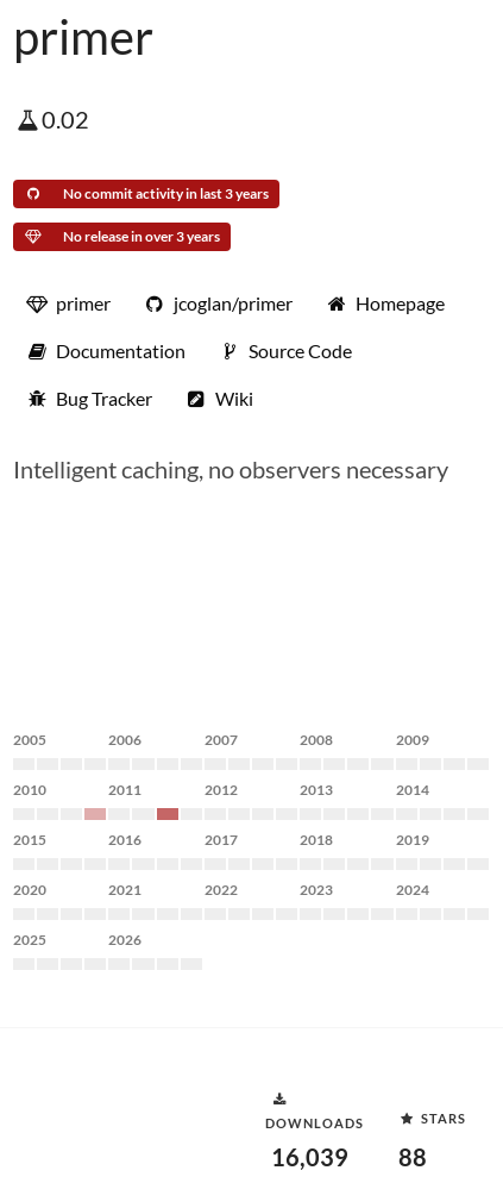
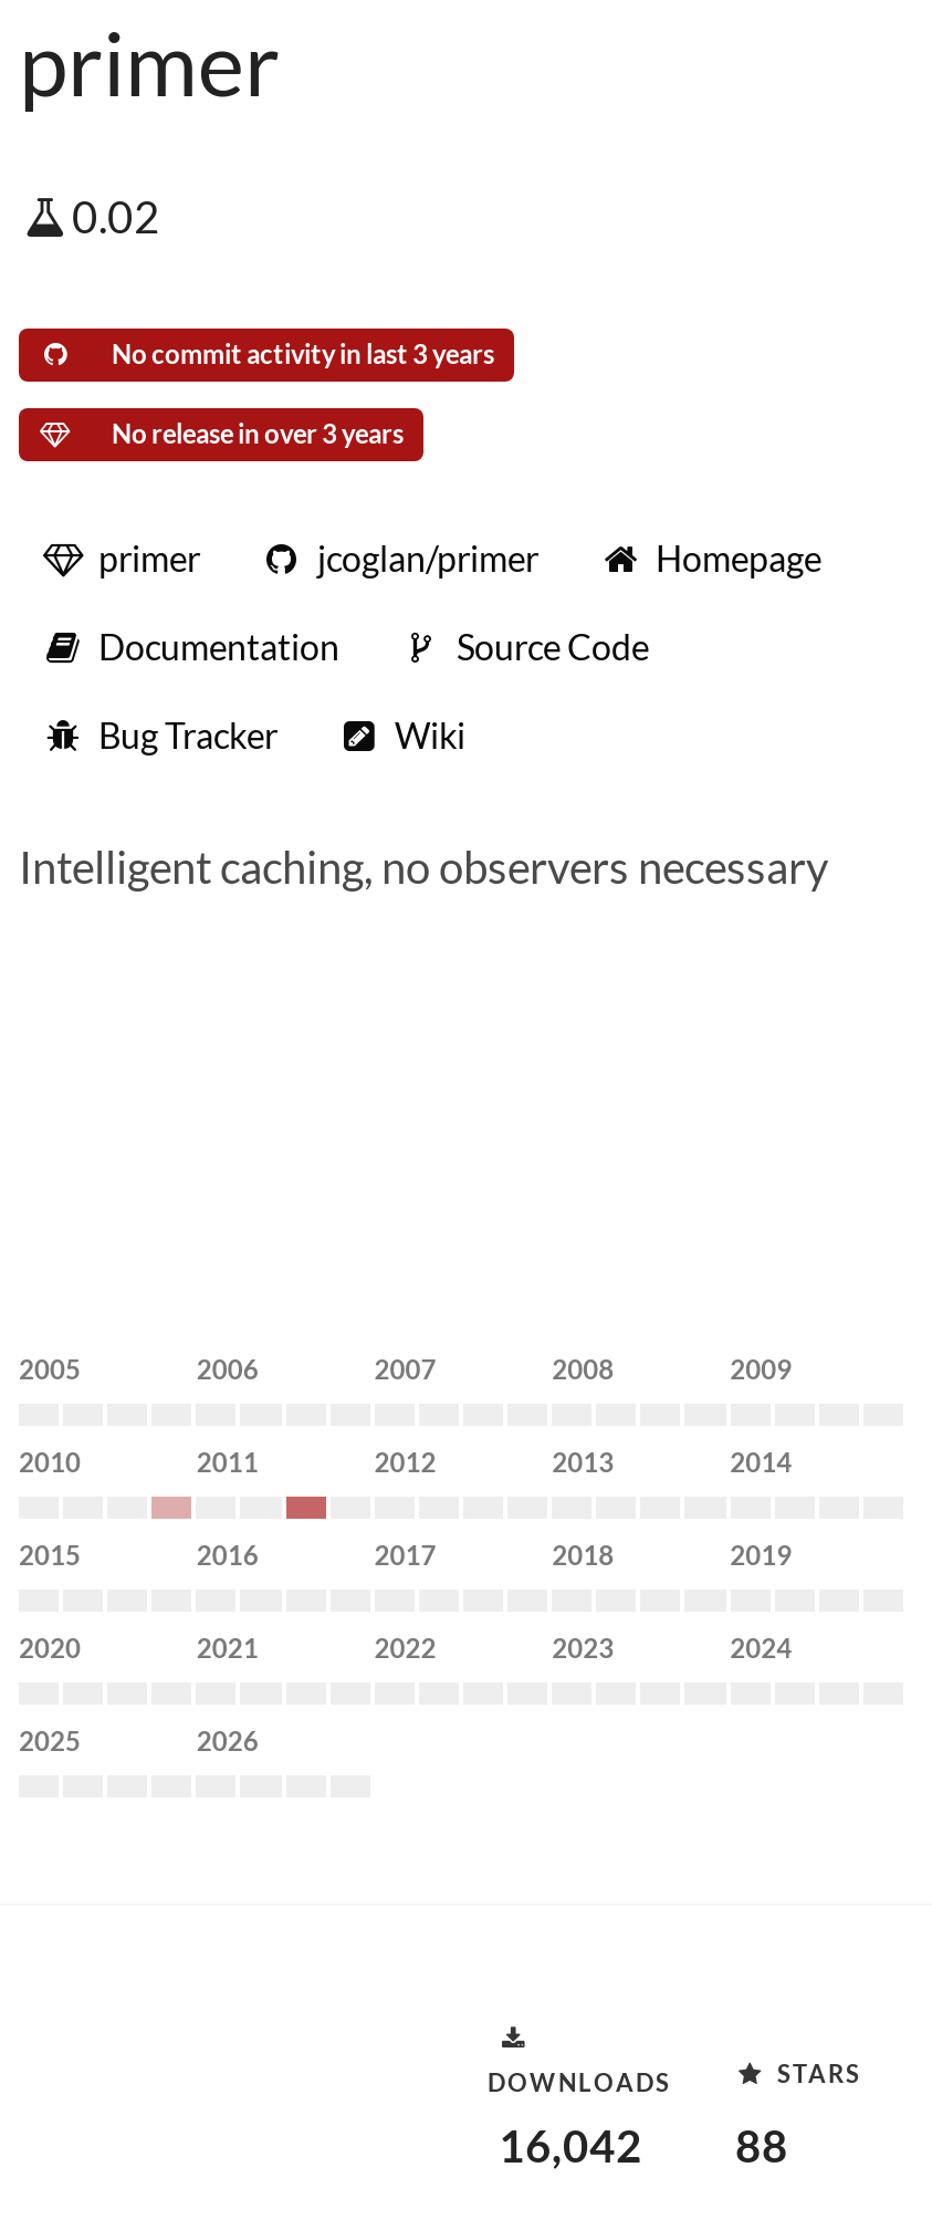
[271,1143,427,1171] 16,039 88 -> [499,2118,788,2171] 16,042 88

